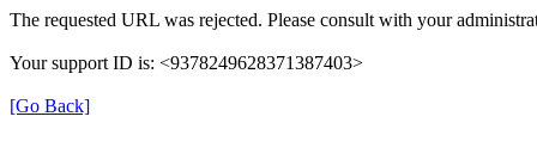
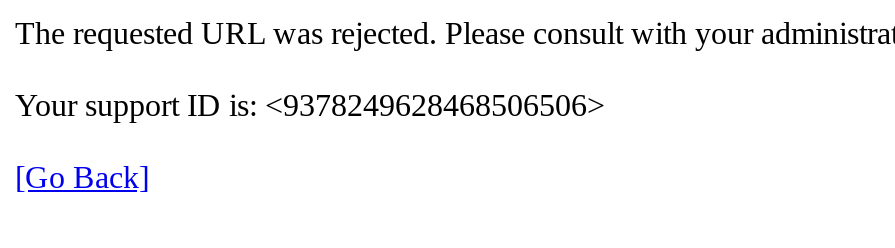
[10,53,363,73] Your support ID is: <9378249628371387403> -> [15,88,605,122] Your support ID is: <9378249628468506506>

